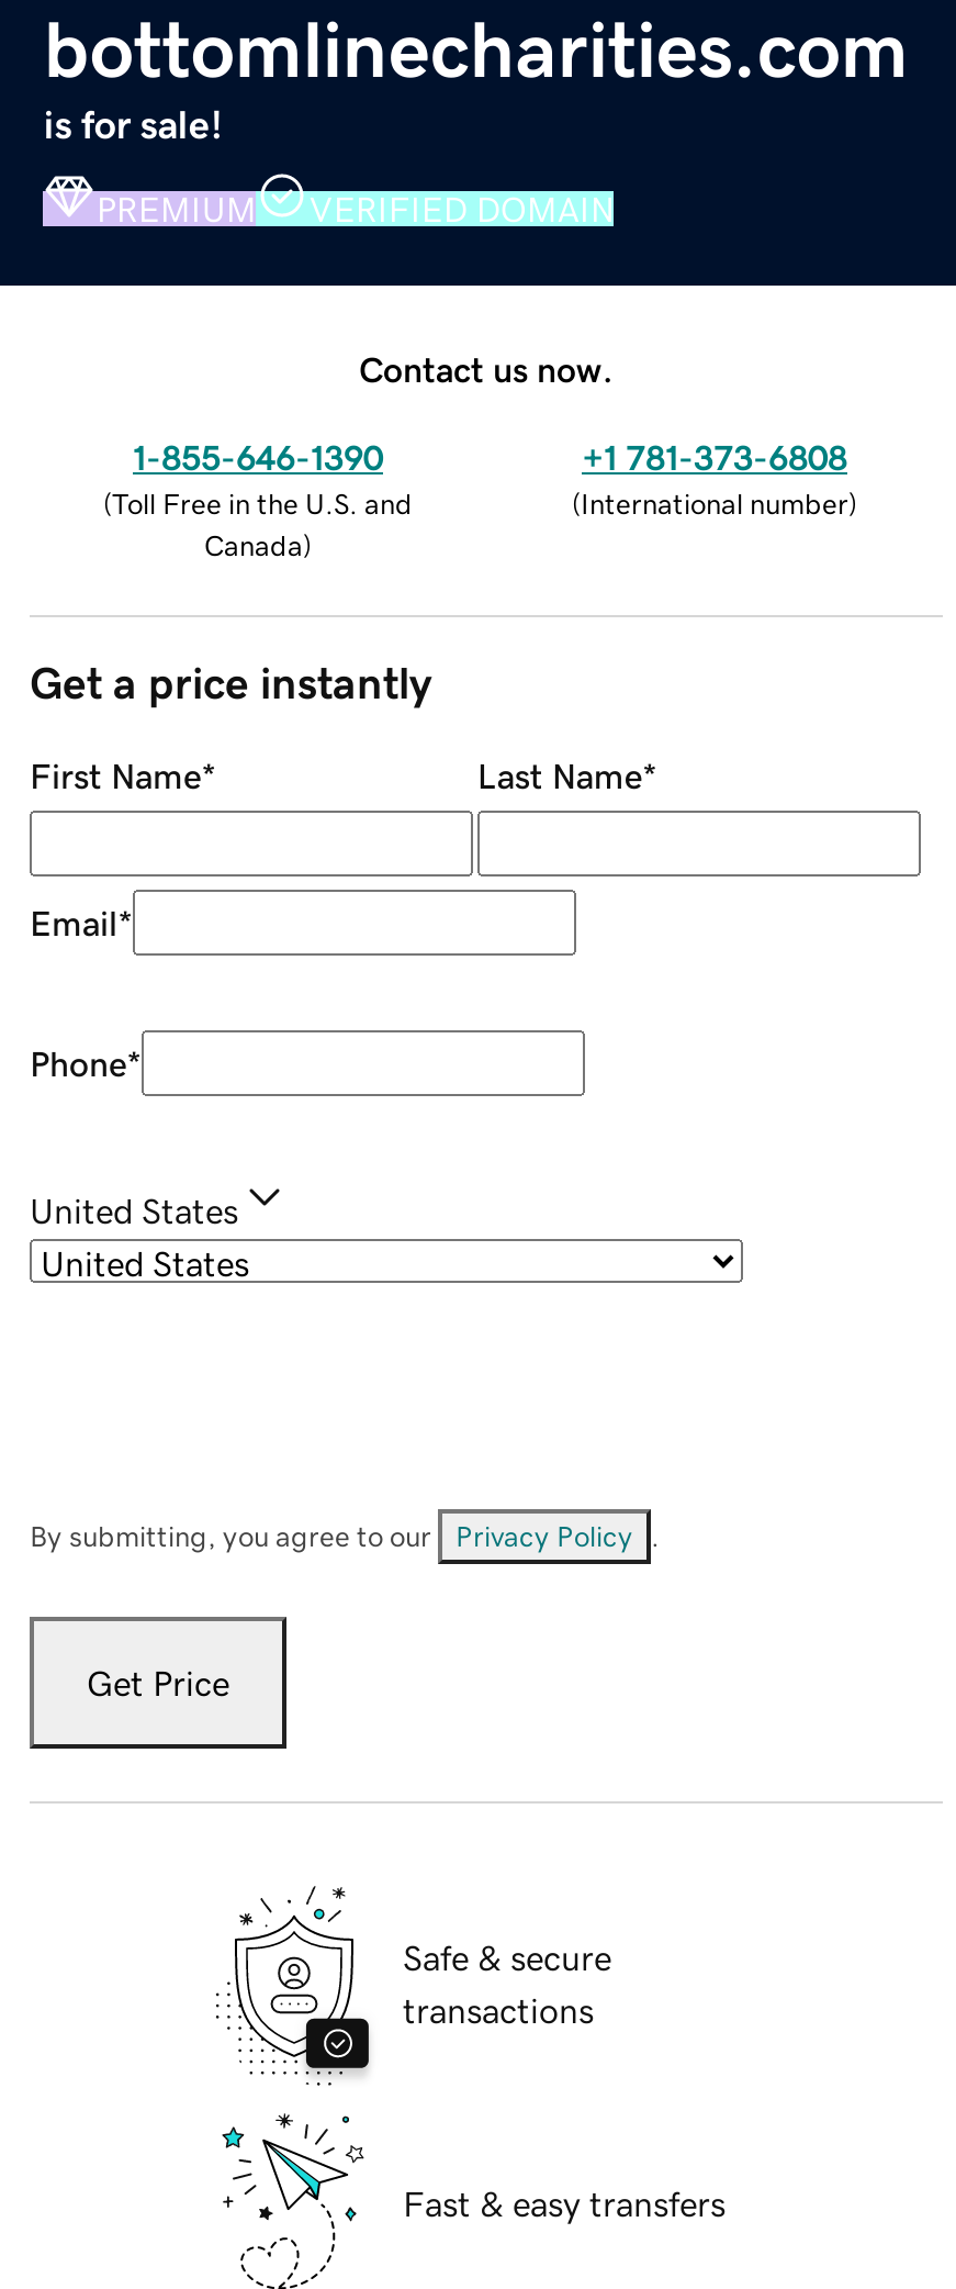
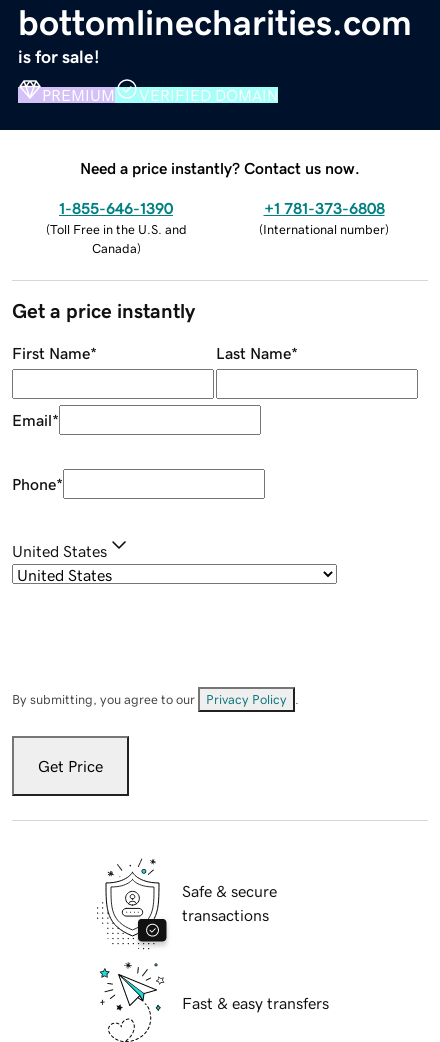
[359,351,614,386] Contact us now. -> [80,160,360,176] Need a price instantly? Contact us now.

